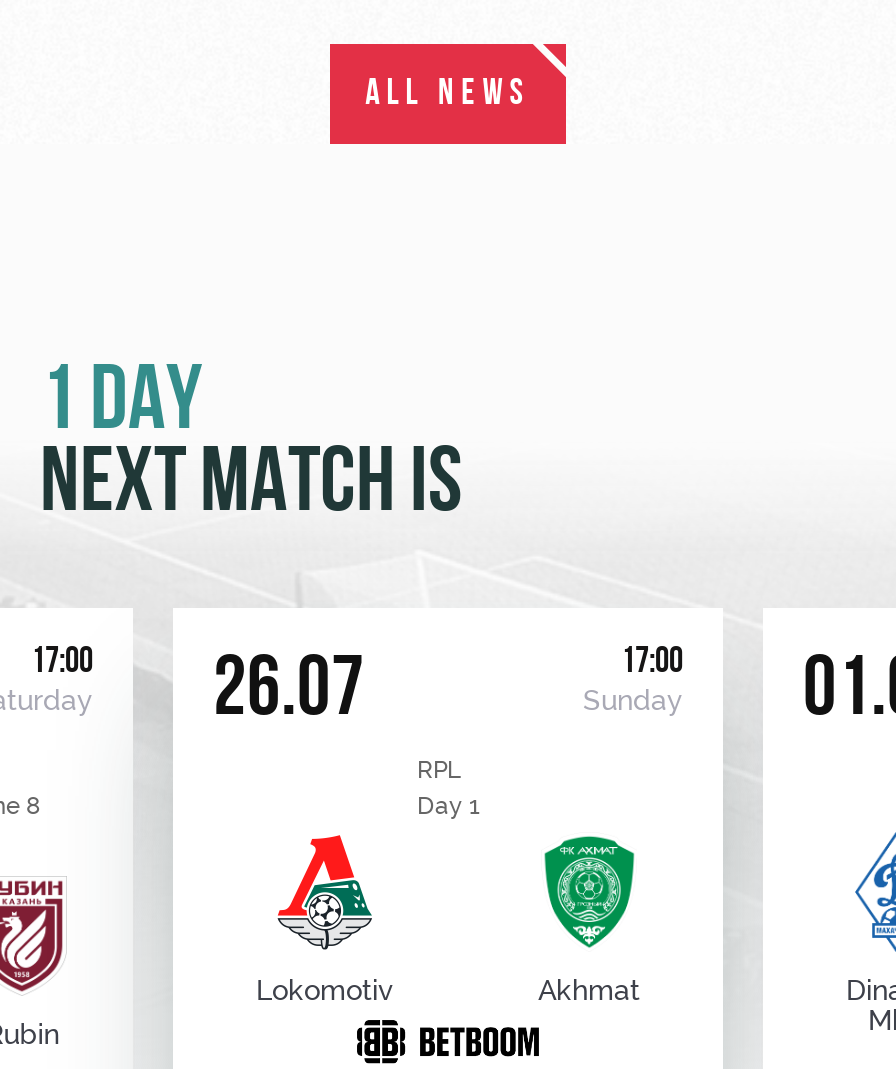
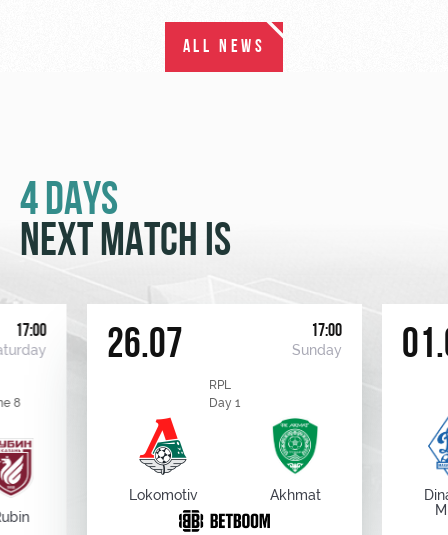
[40,358,202,452] 1 DAY -> [20,179,118,226] 4 DAYS

